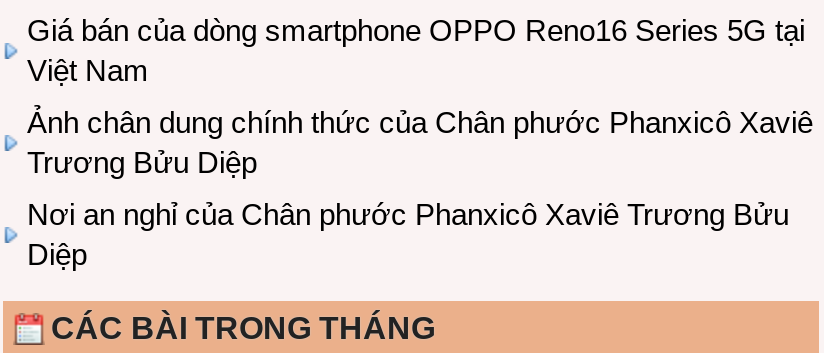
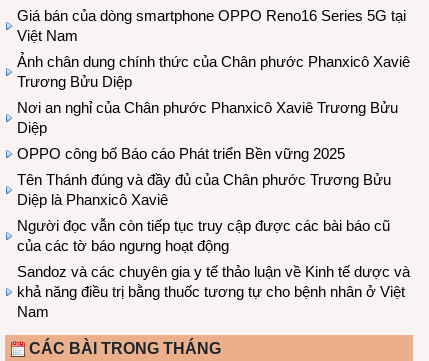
none -> [17,145,410,320] OPPO công bố Báo cáo Phát triển Bền vững 2025 | Tên Thánh đúng và đầy đủ của Chân phước Trương Bửu | Diệp là Phanxicô Xaviê | Người đọc vẫn còn tiếp tục truy cập được các bài báo cũ | của các tờ báo ngưng hoạt động | Sandoz và các chuyên gia y tế thảo luận về Kinh tế dược và | khả năng điều trị bằng thuốc tương tự cho bệnh nhân ở Việt | Nam

